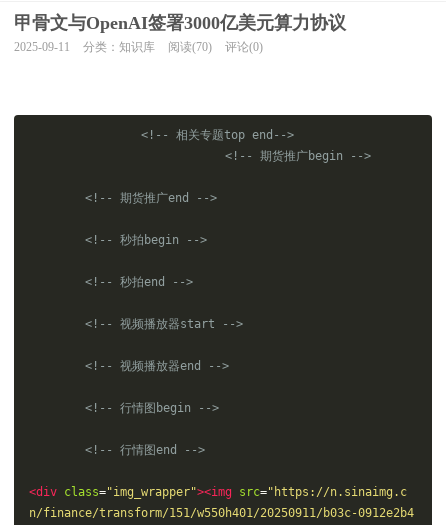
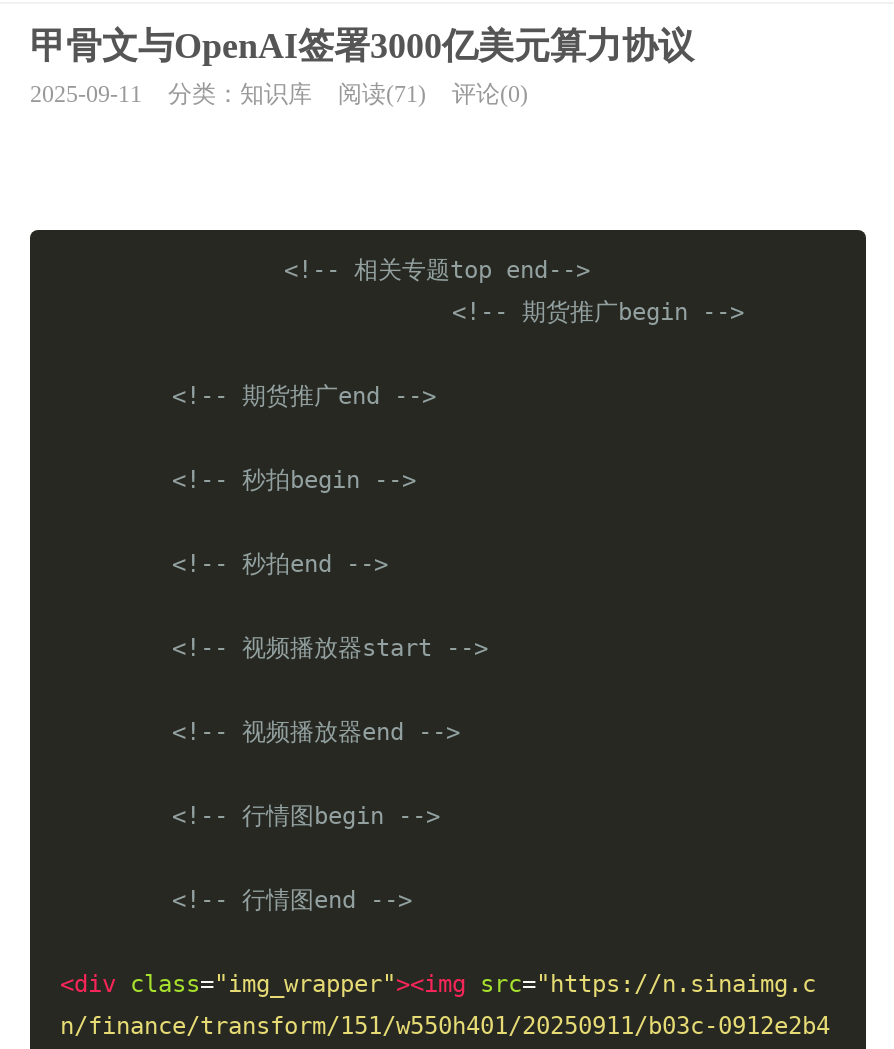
[14,40,263,54] 2025-09-11 分类：知识库 阅读(70) 评论(0) -> [30,80,528,108] 2025-09-11 分类：知识库 阅读(71) 评论(0)

